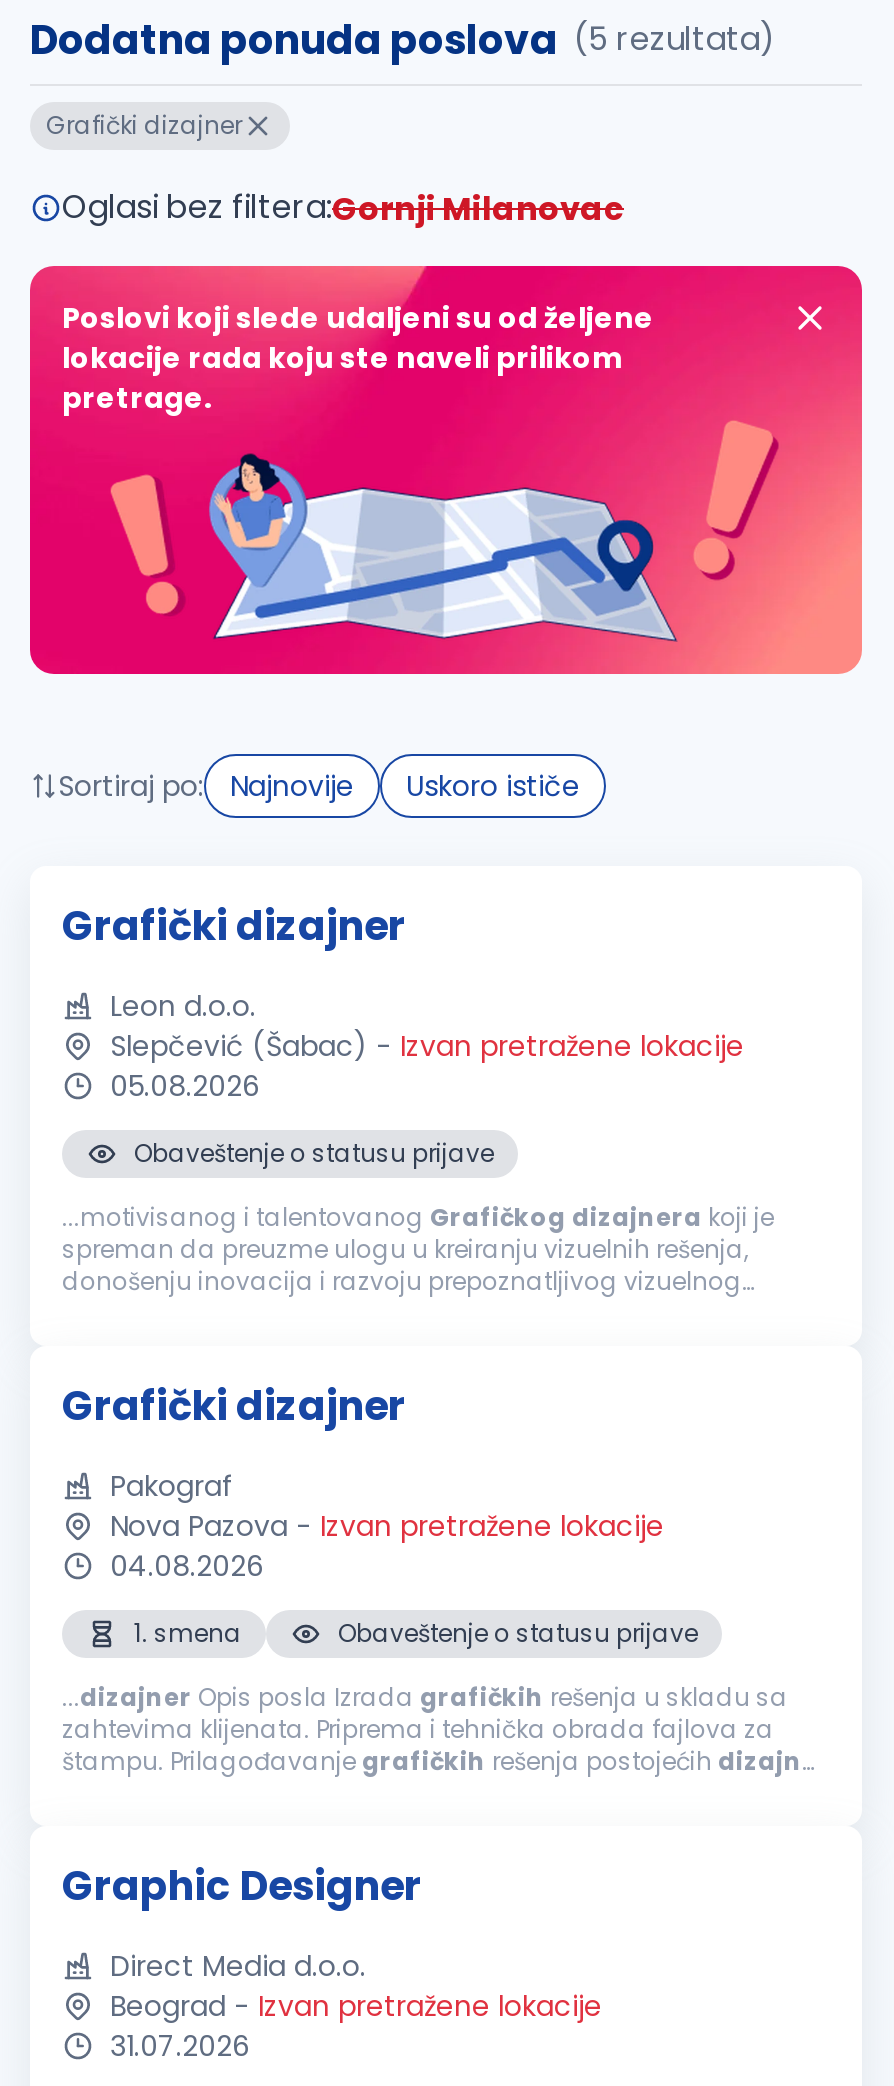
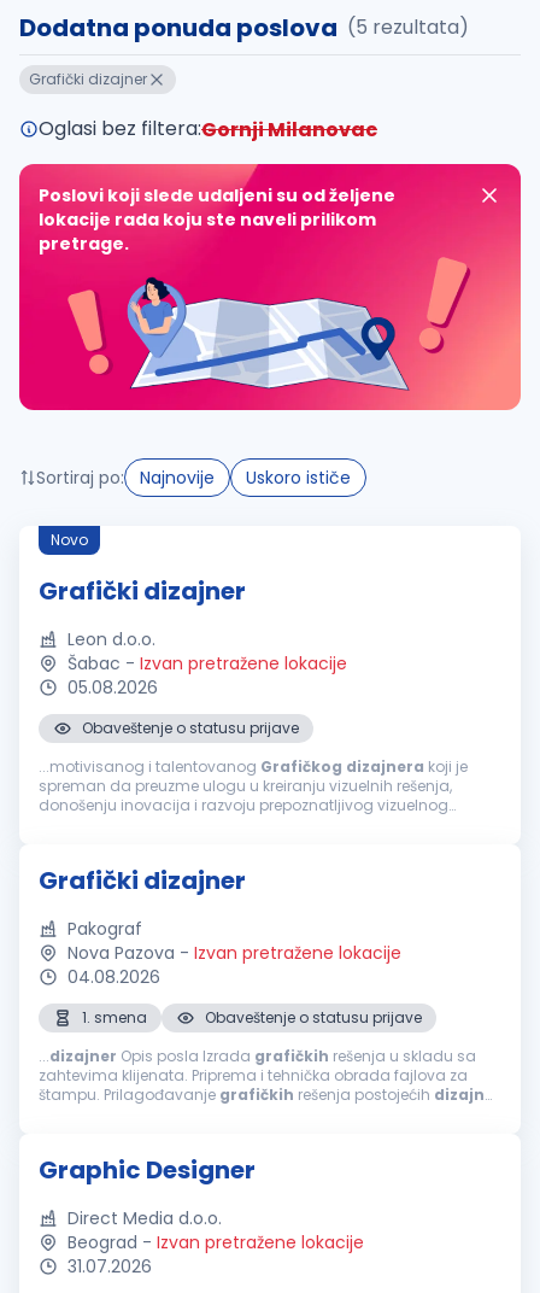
none -> [51,530,88,550] Novo
[110,1026,744,1066] Slepčević (Šabac) - Izvan pretražene lokacije -> [67,651,347,675] Šabac - Izvan pretražene lokacije

